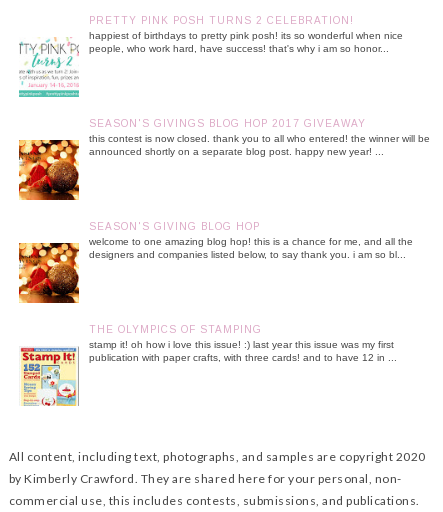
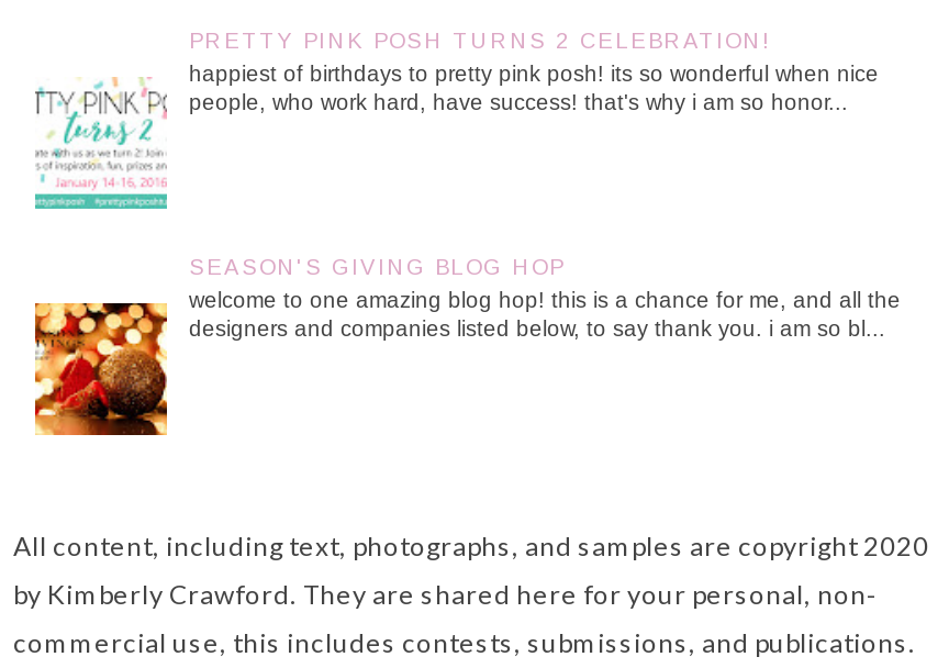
[89,118,430,157] SEASON'S GIVINGS BLOG HOP 2017 GIVEAWAY | this contest is now closed. thank you to all who entered! the winner will be | announced shortly on a separate blog post. happy new year! ... -> none
[20,324,397,407] [image] | THE OLYMPICS OF STAMPING | stamp it! oh how i love this issue! :) last year this issue was my first | publication with paper crafts, with three cards! and to have 12 in ... -> none

